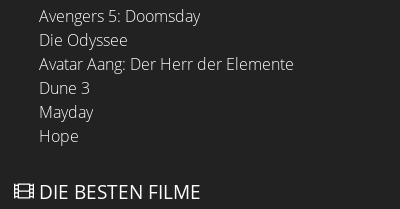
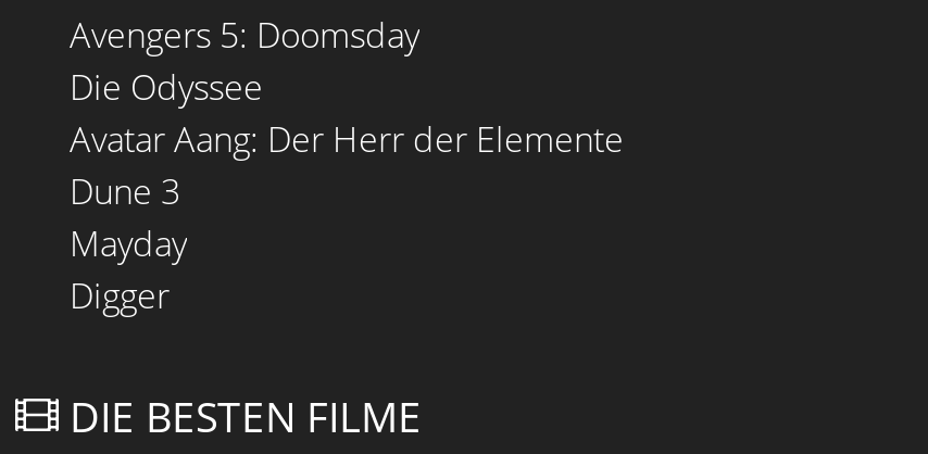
[39,124,79,146] Hope -> [70,270,170,318] Digger

